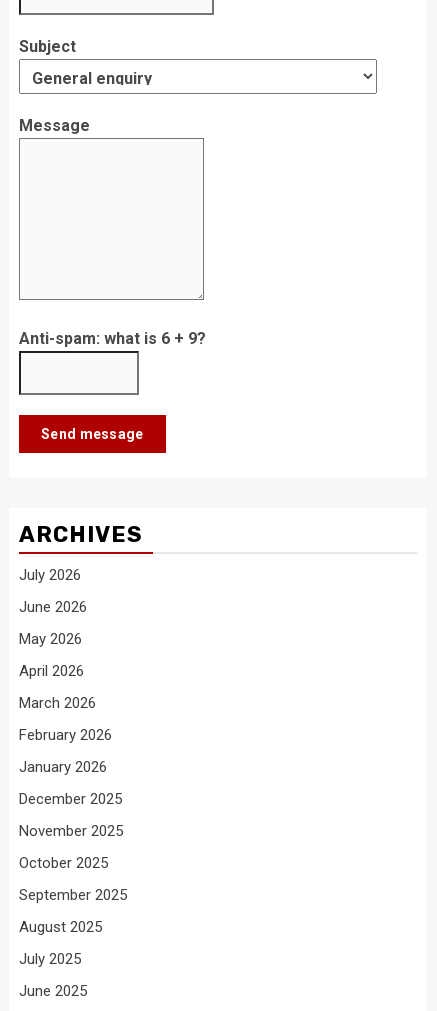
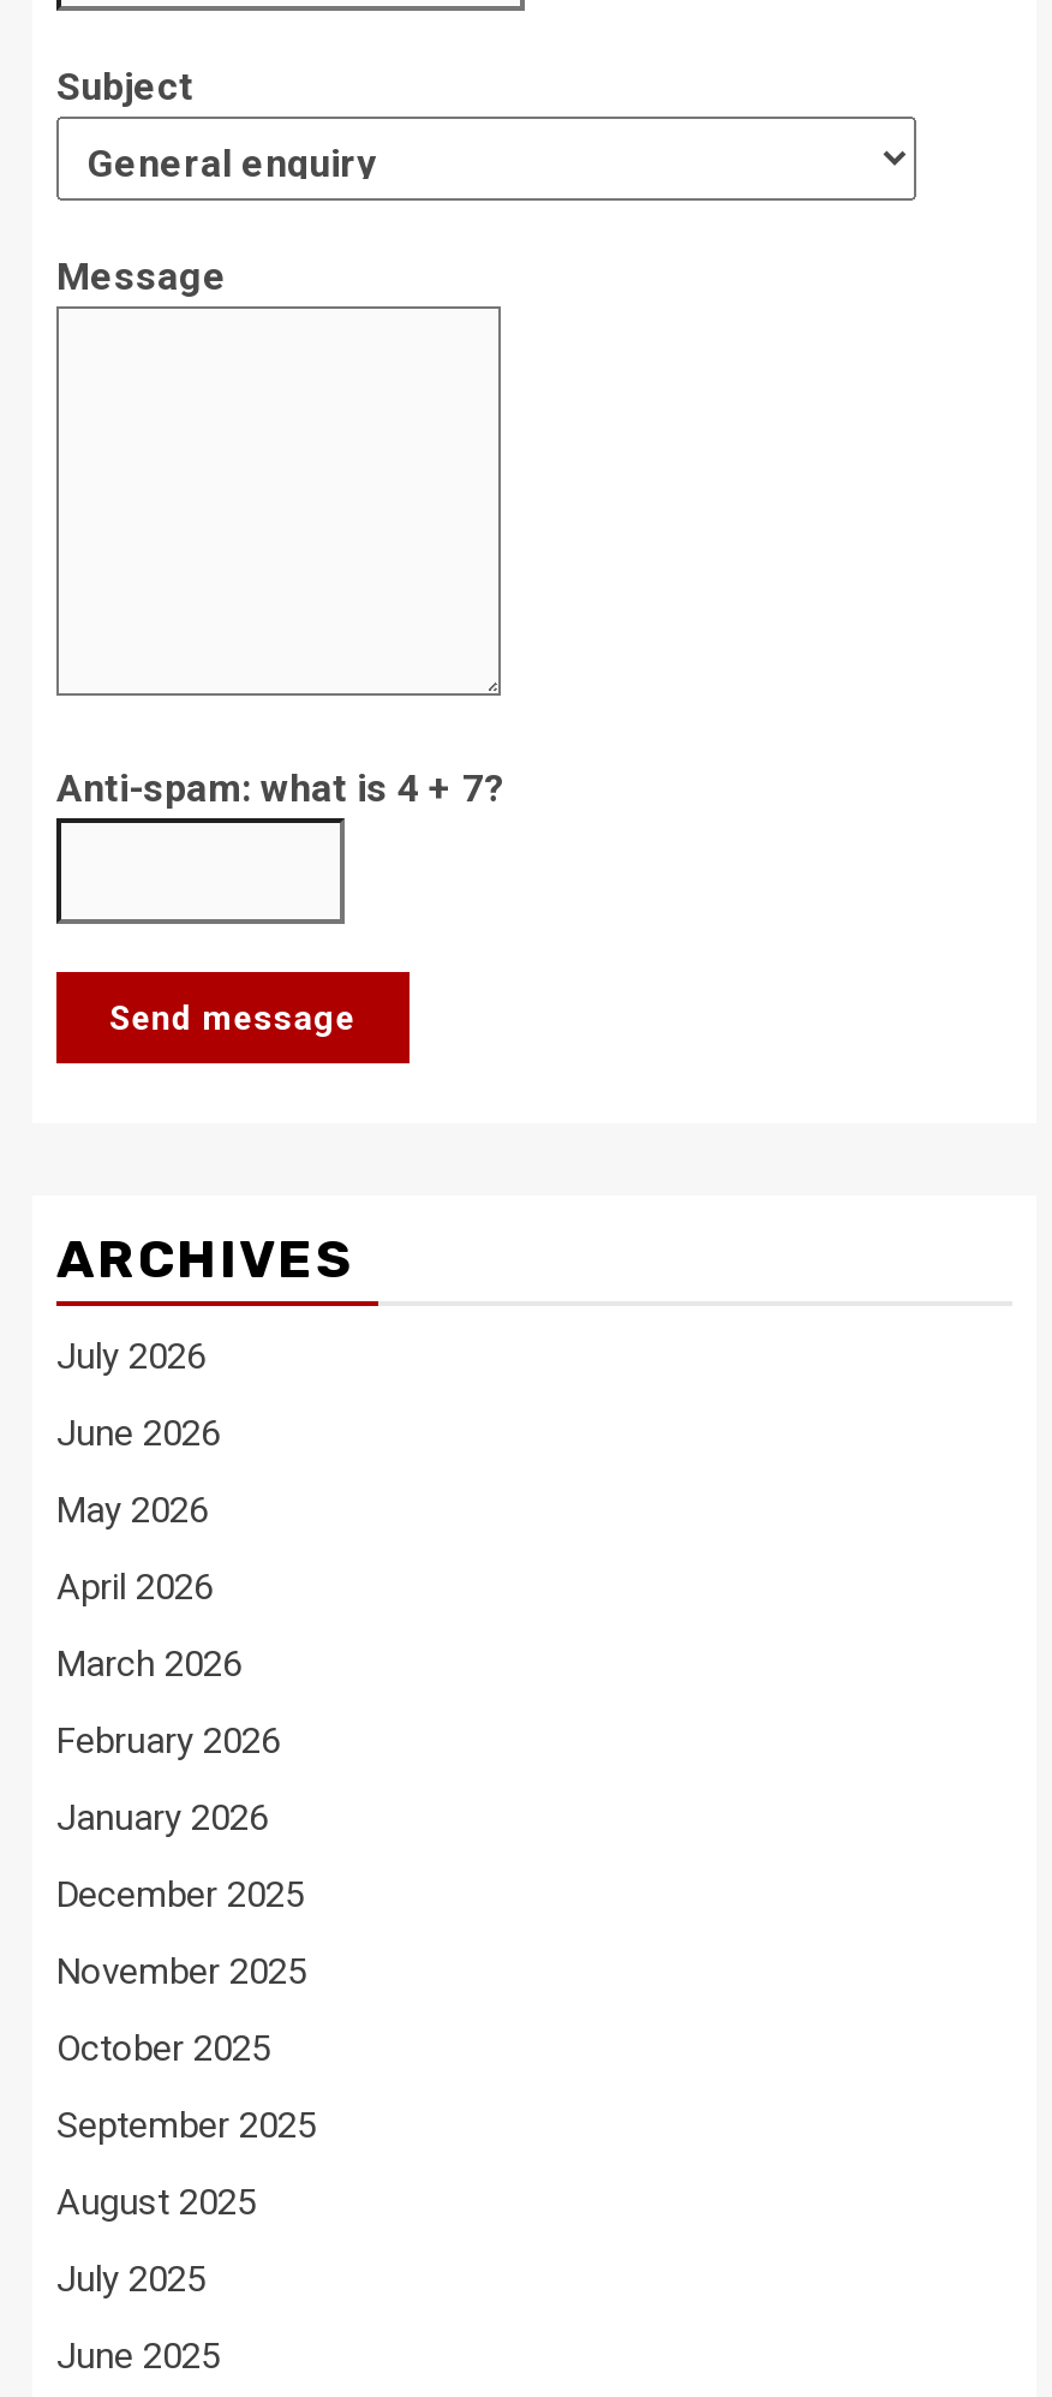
[19,329,206,348] Anti-spam: what is 6 + 9? -> [56,767,506,812] Anti-spam: what is 4 + 7?

